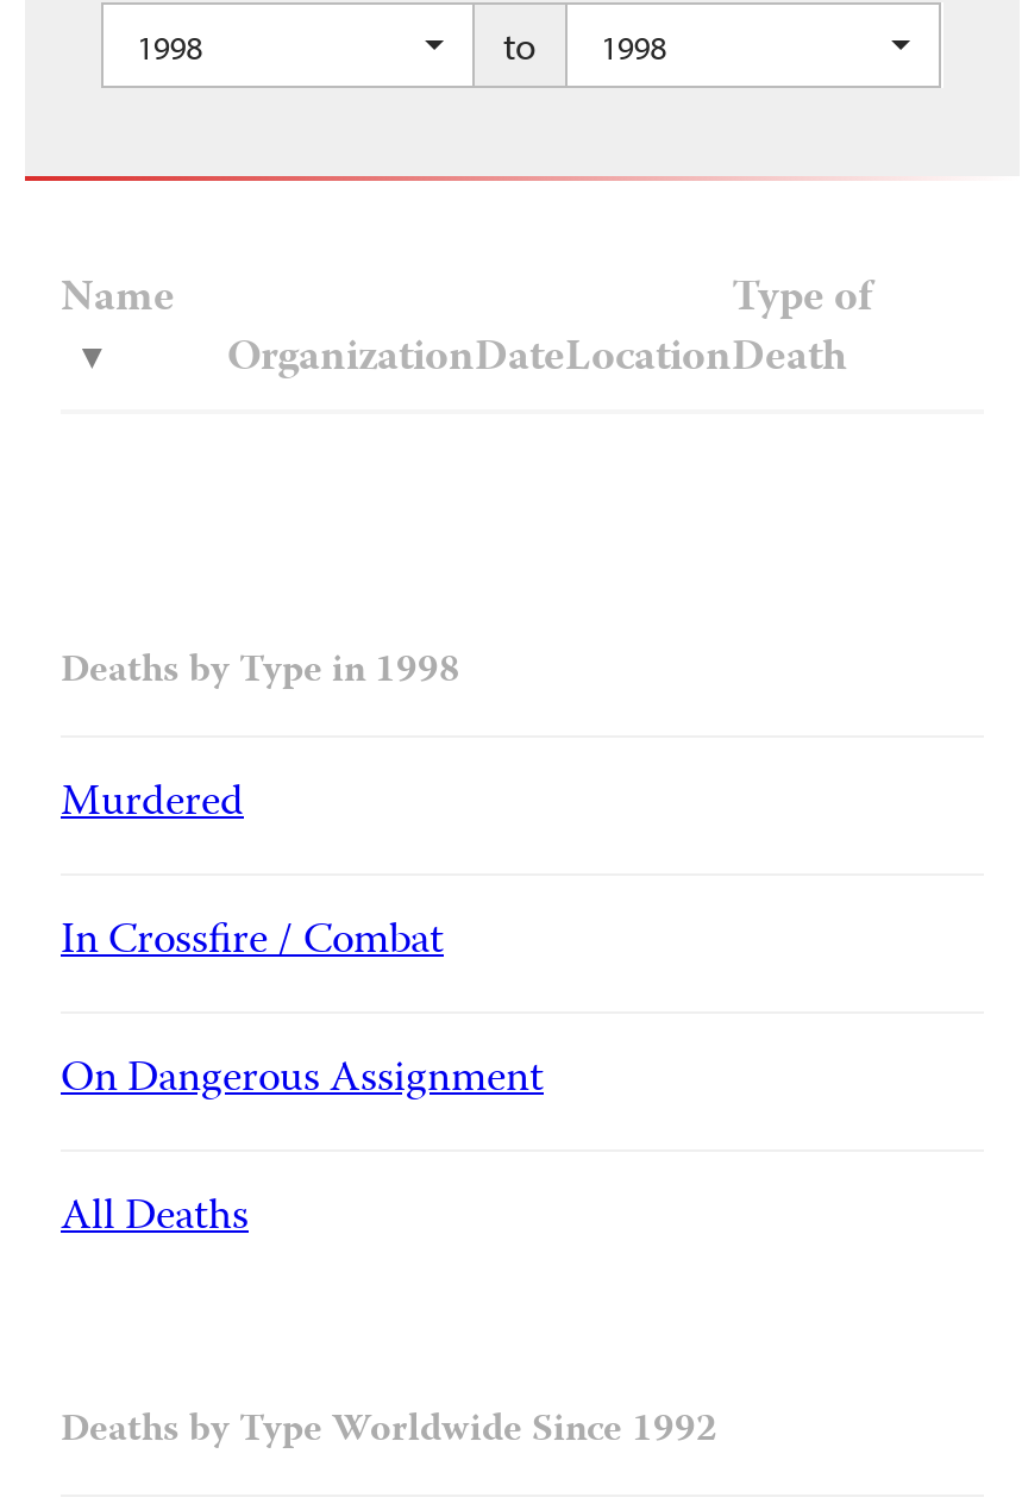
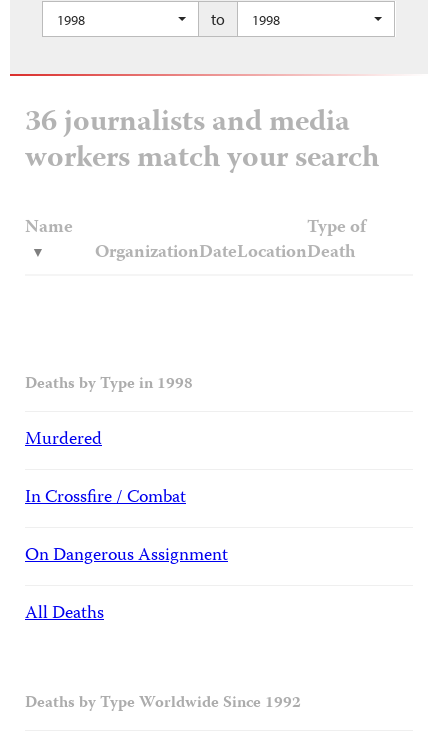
none -> [25,99,379,184] 36 journalists and media | workers match your search

